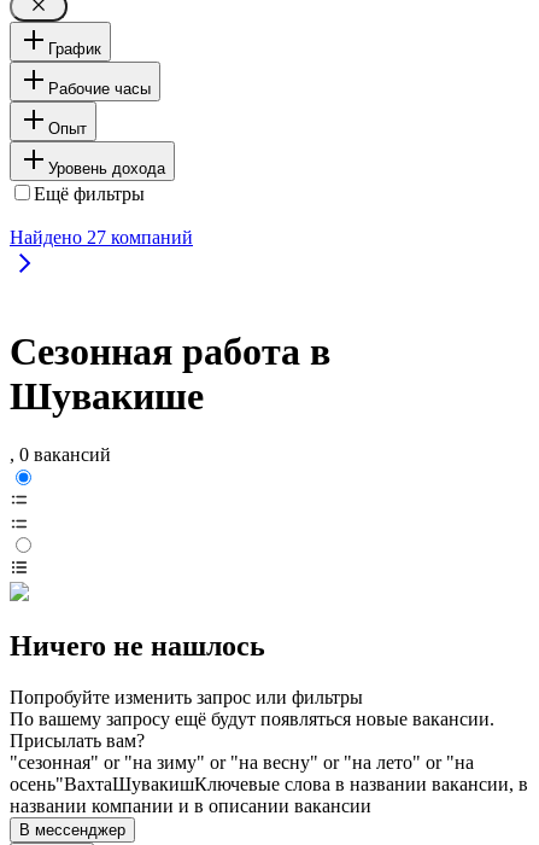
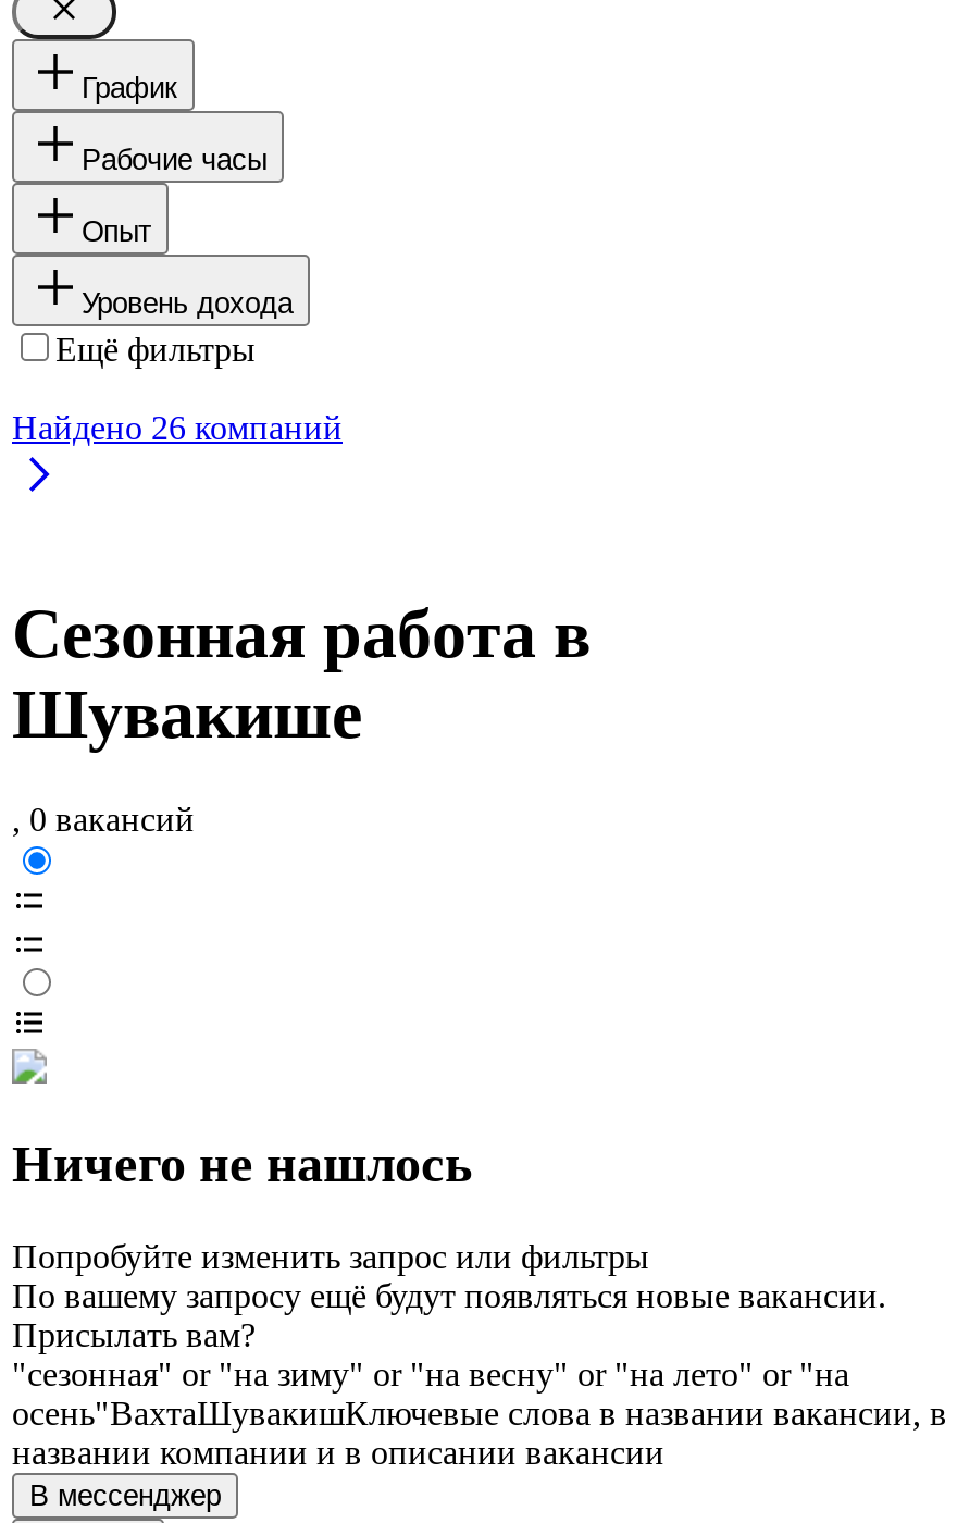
[10,226,193,247] Найдено 27 компаний -> [12,408,343,445] Найдено 26 компаний

